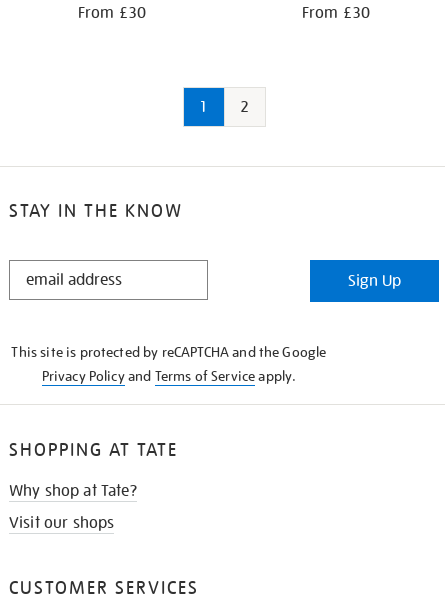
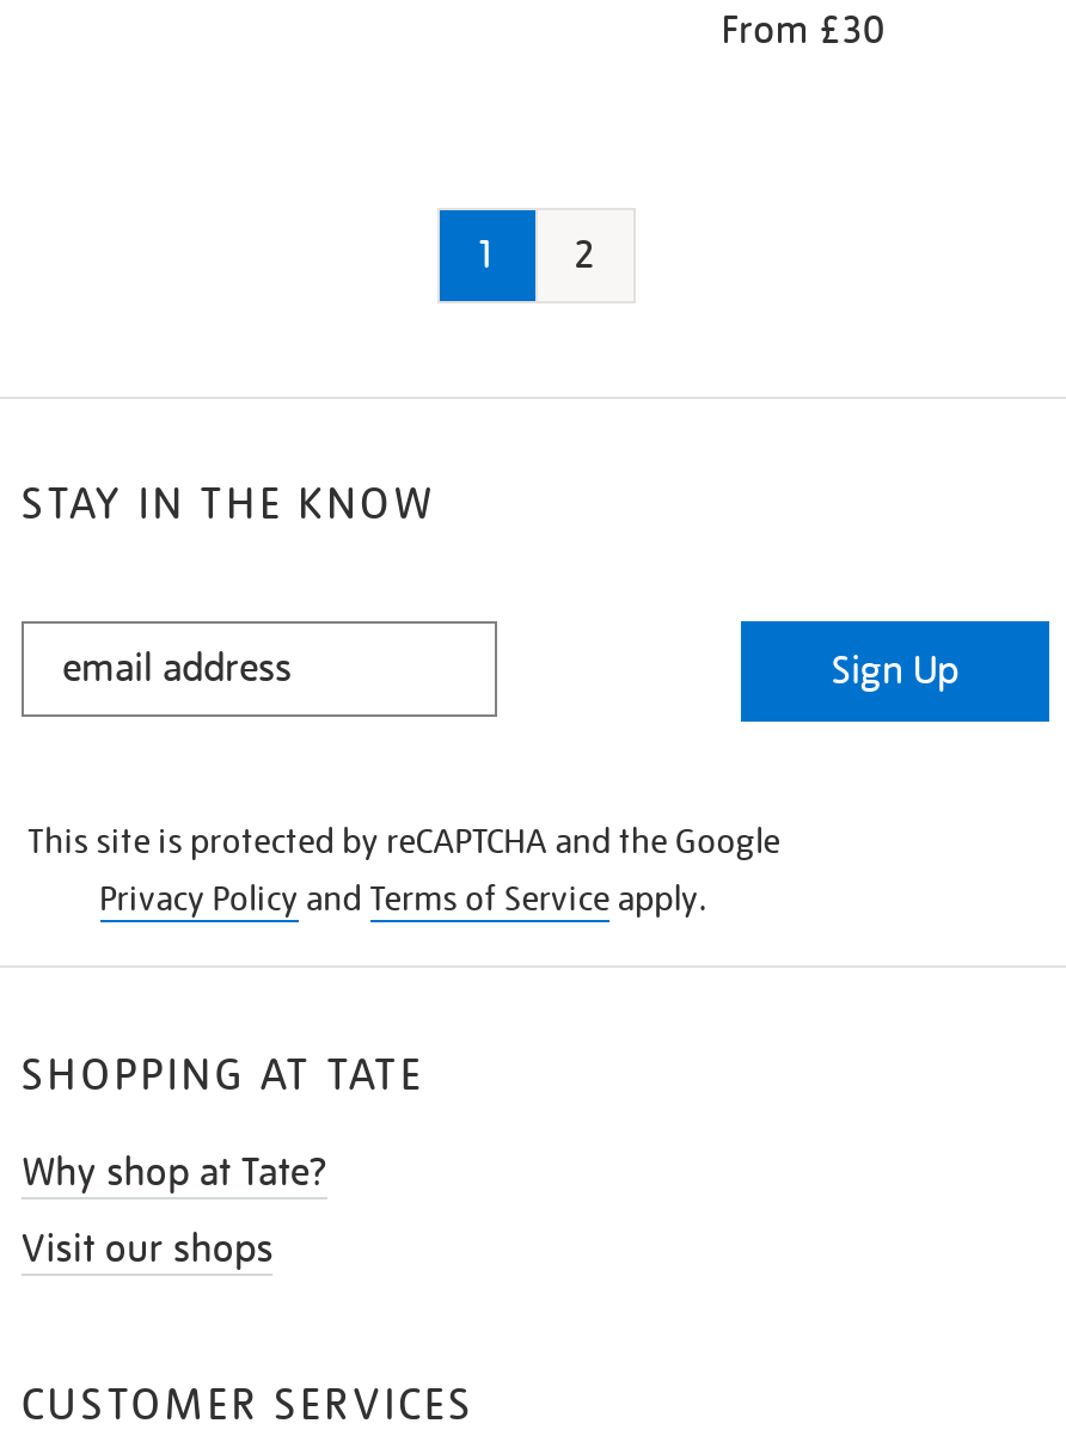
[78,3,146,23] From £30 -> none

